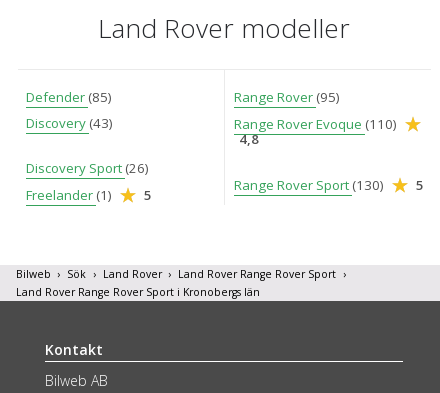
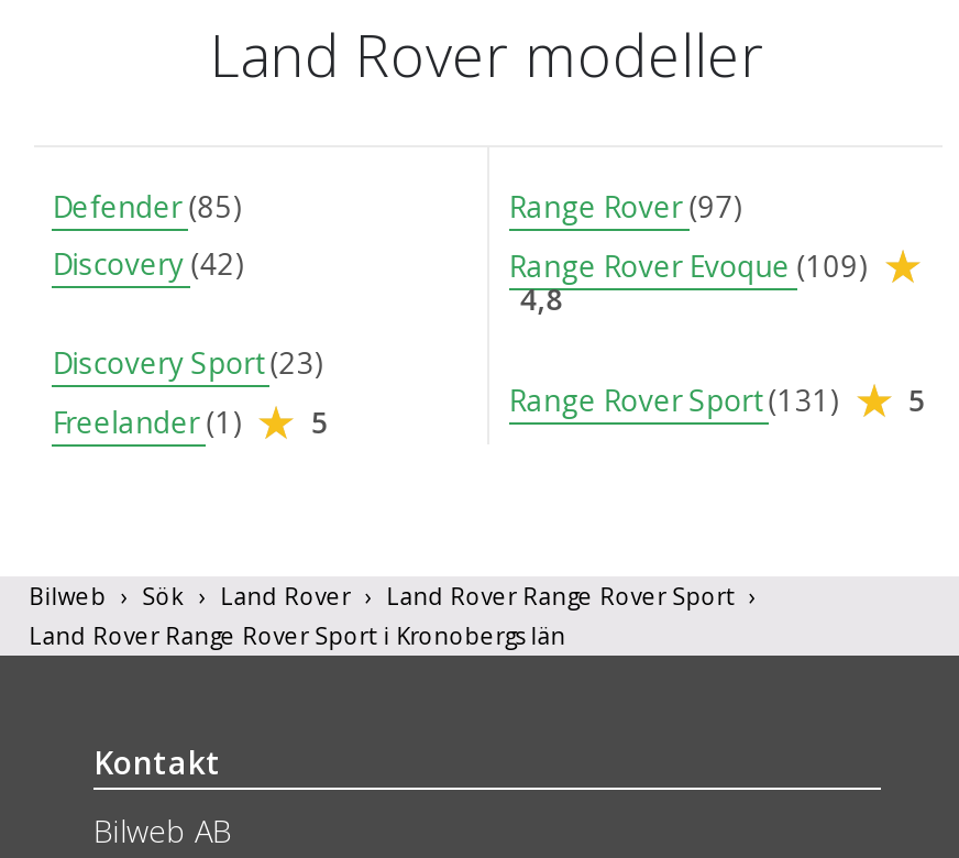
[234,88,340,106] Range Rover(95) -> [509,186,742,226] Range Rover(97)
[26,114,113,132] Discovery (43) -> [52,244,243,283] Discovery (42)
[234,115,400,133] Range Rover Evoque (110) -> [509,246,874,285] Range Rover Evoque (109)
[26,159,149,177] Discovery Sport(26) -> [52,344,323,383] Discovery Sport(23)
[234,176,387,194] Range Rover Sport(130) -> [509,381,845,421] Range Rover Sport(131)

